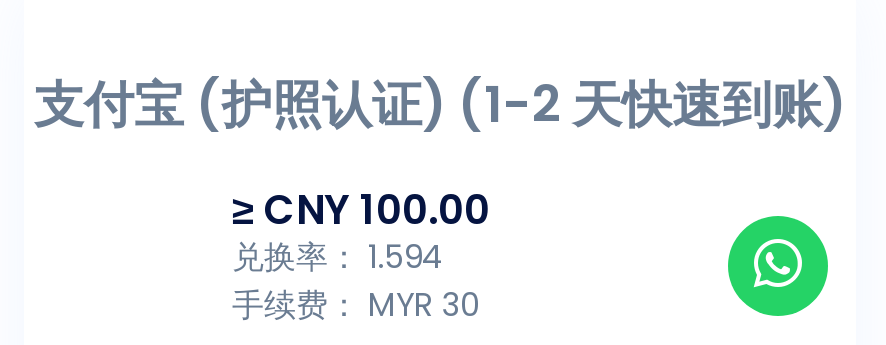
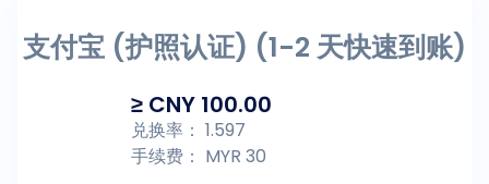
[726,214,830,318] [image] -> none
[232,234,444,280] 兑换率：1.594 -> [131,117,246,143] 兑换率：1.597

